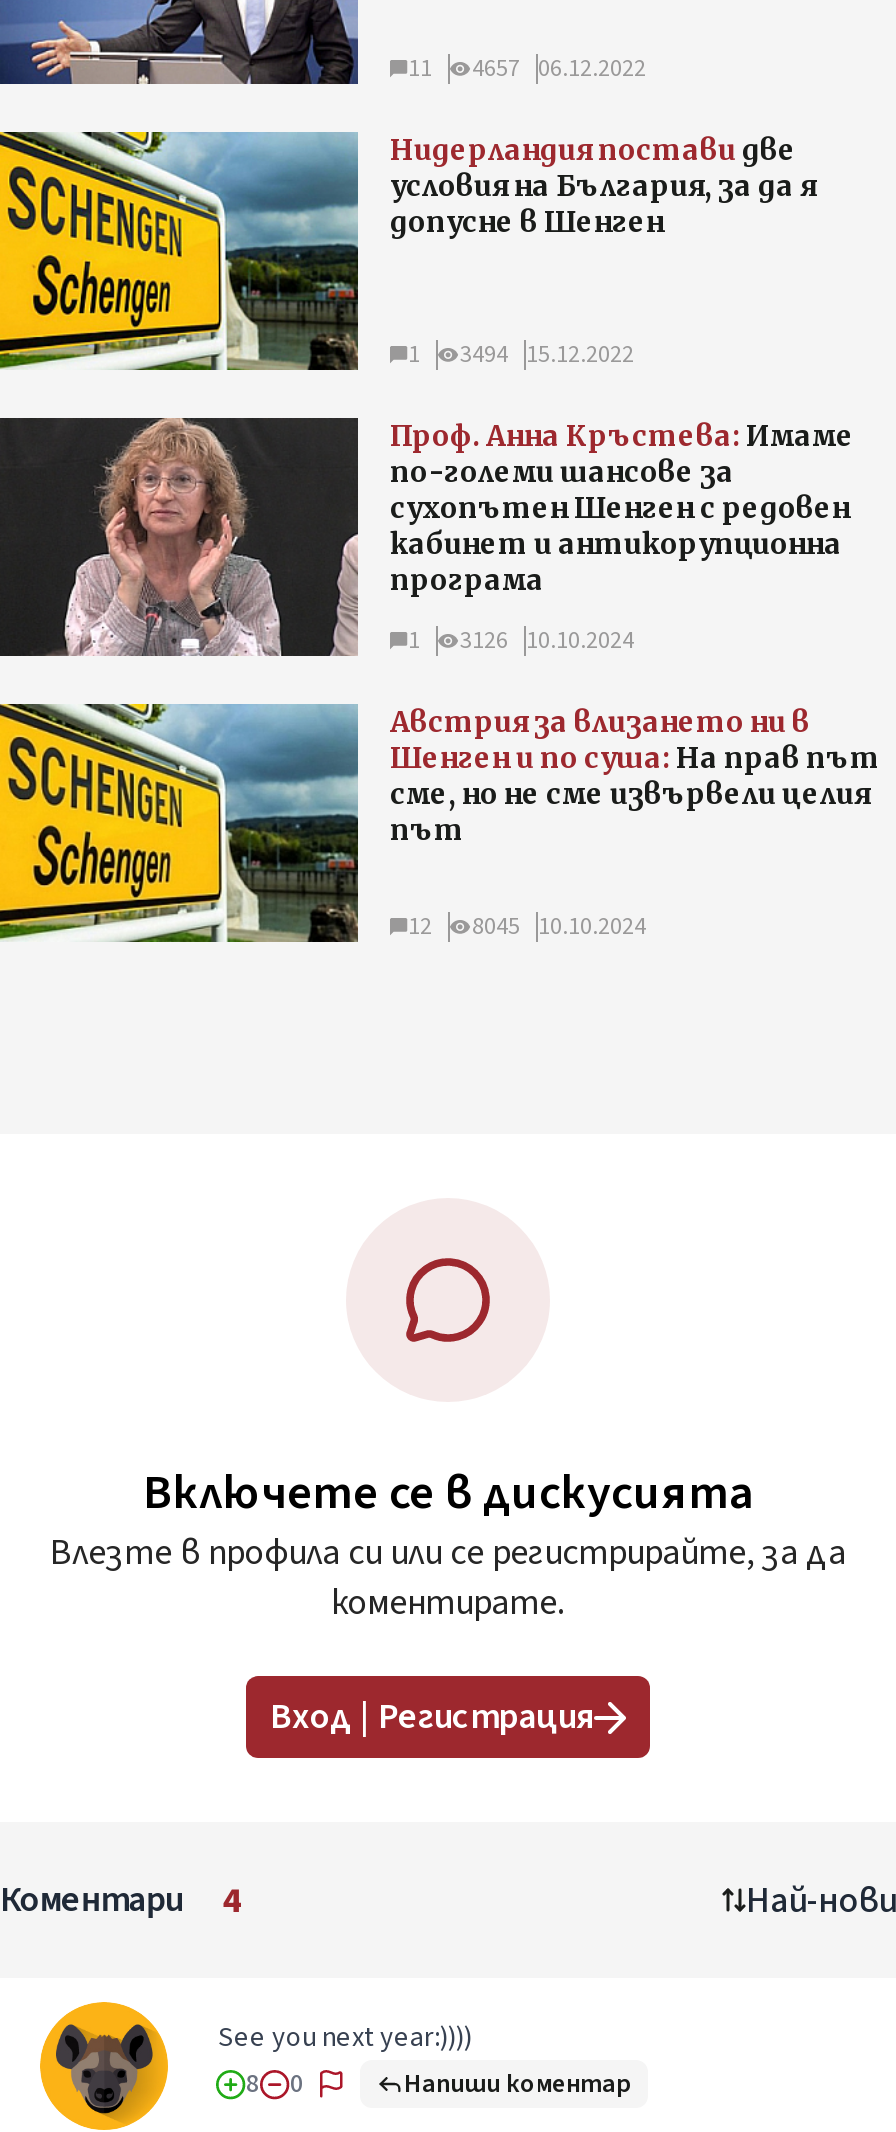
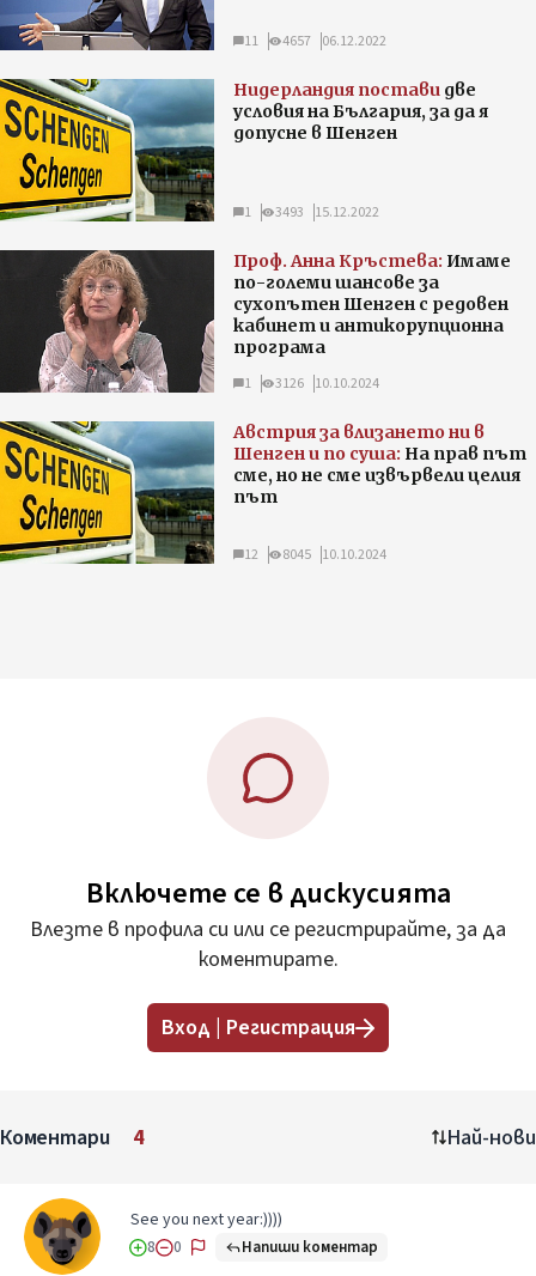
[460,339,634,373] 3494 15.12.2022 -> [275,203,379,223] 3493 15.12.2022

